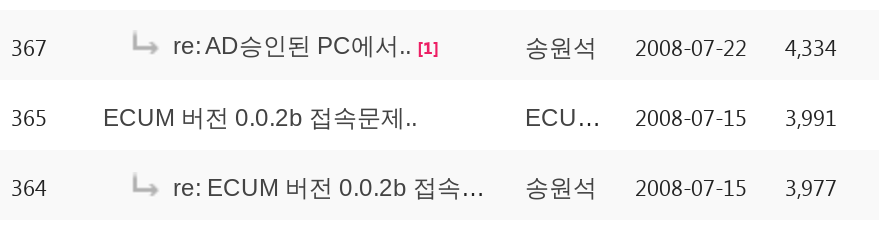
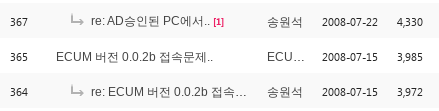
[525,32,837,62] 송원석 2008-07-22 4,334 -> [267,14,423,29] 송원석 2008-07-22 4,330
[785,102,837,132] 3,991 -> [397,49,423,64] 3,985
[525,172,837,202] 송원석 2008-07-15 3,977 -> [267,84,423,99] 송원석 2008-07-15 3,972

